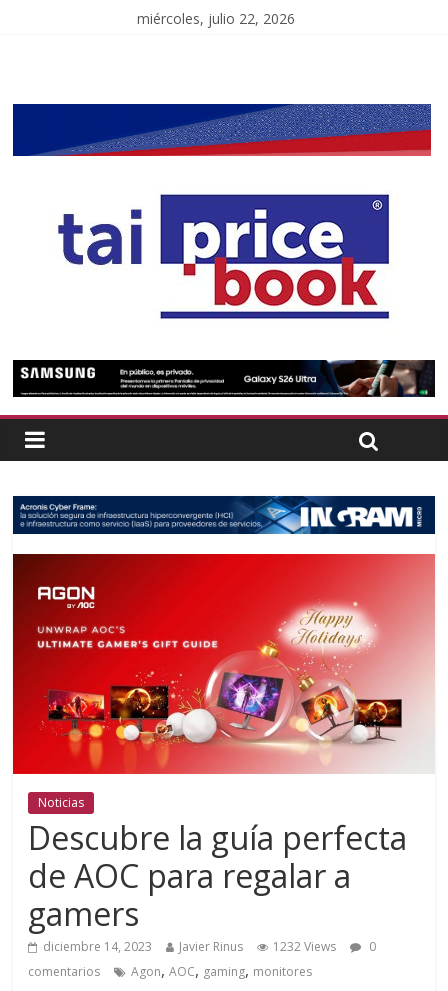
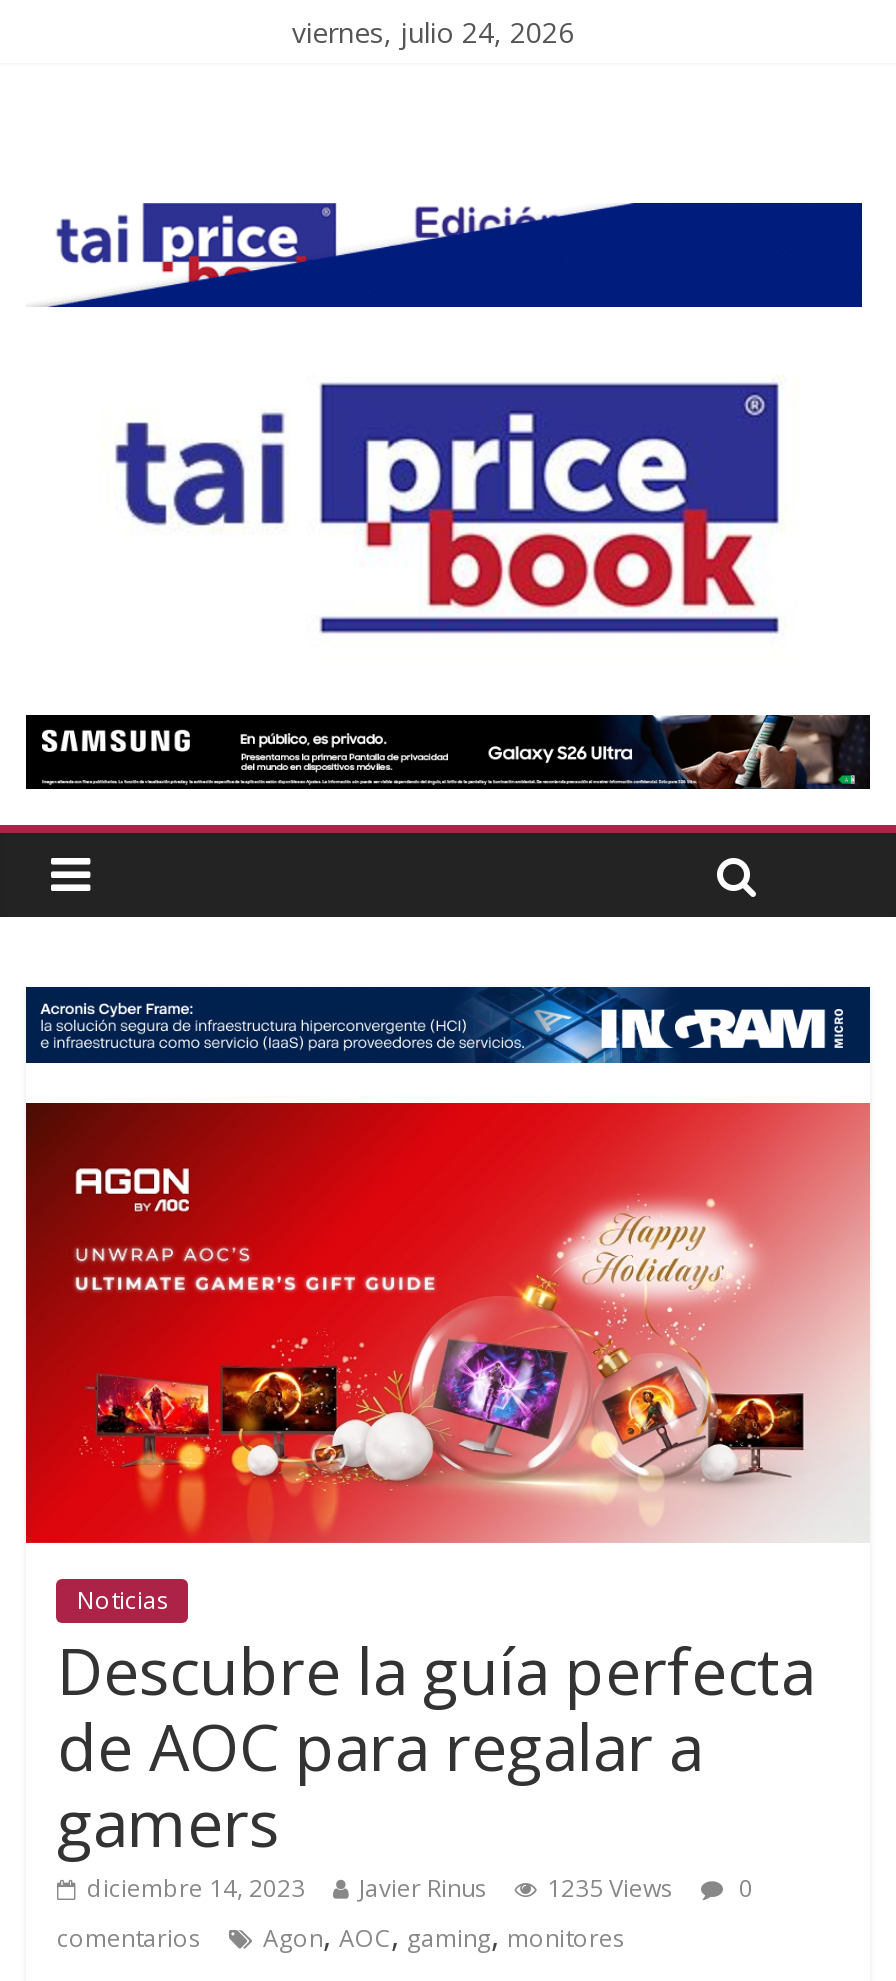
[137,9,295,28] miércoles, julio 22, 2026 -> [292,13,574,51] viernes, julio 24, 2026
[12,103,432,157] [image] -> [26,201,864,309] [image]
[43,938,376,955] diciembre 14, 2023 Javier Rinus 1232 Views 0 -> [87,1872,753,1906] diciembre 14, 2023 Javier Rinus 1235 Views 0

